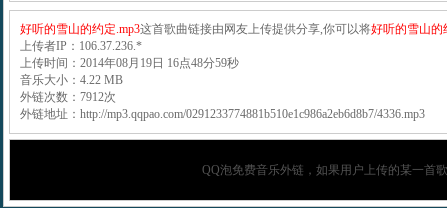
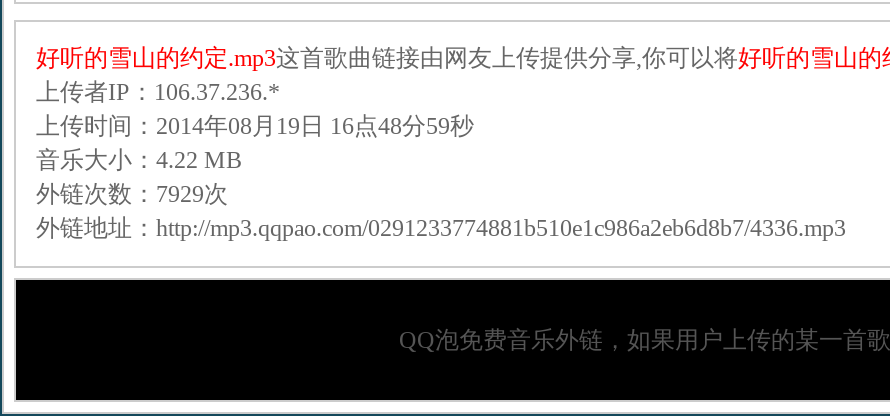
[20,90,116,104] 外链次数：7912次 -> [36,180,228,208] 外链次数：7929次

